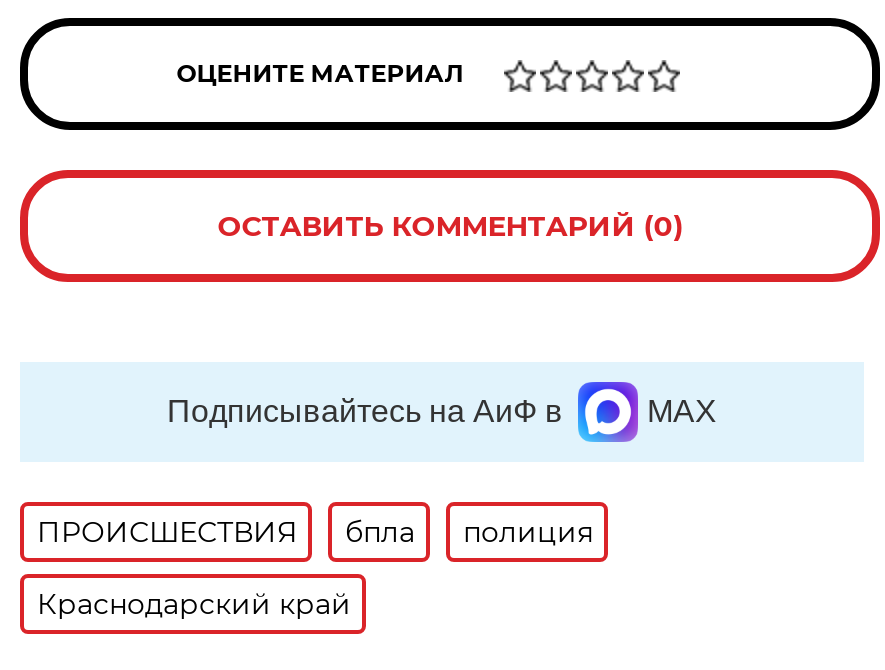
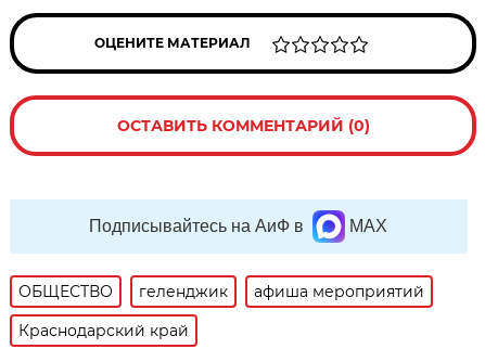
[37,514,593,550] ПРОИСШЕСТВИЯ | бпла | полиция -> [19,282,425,301] ОБЩЕСТВО | геленджик | афиша мероприятий

